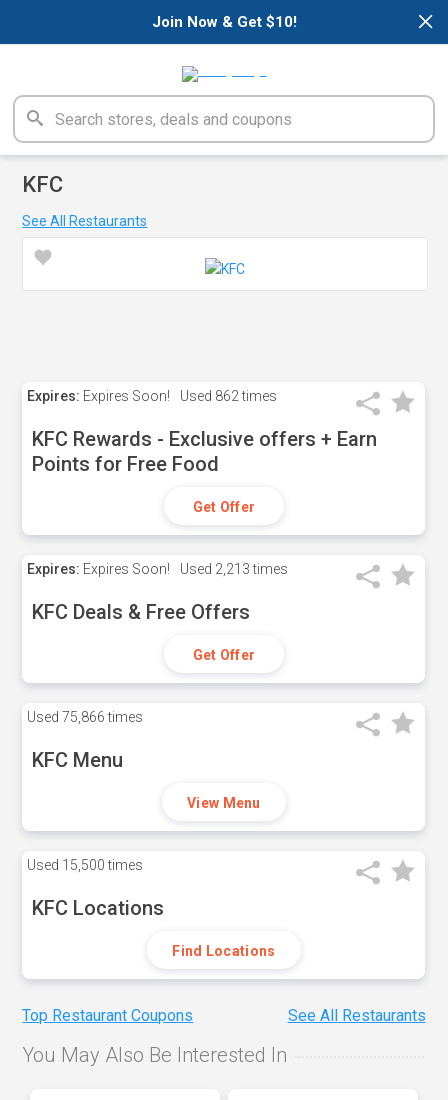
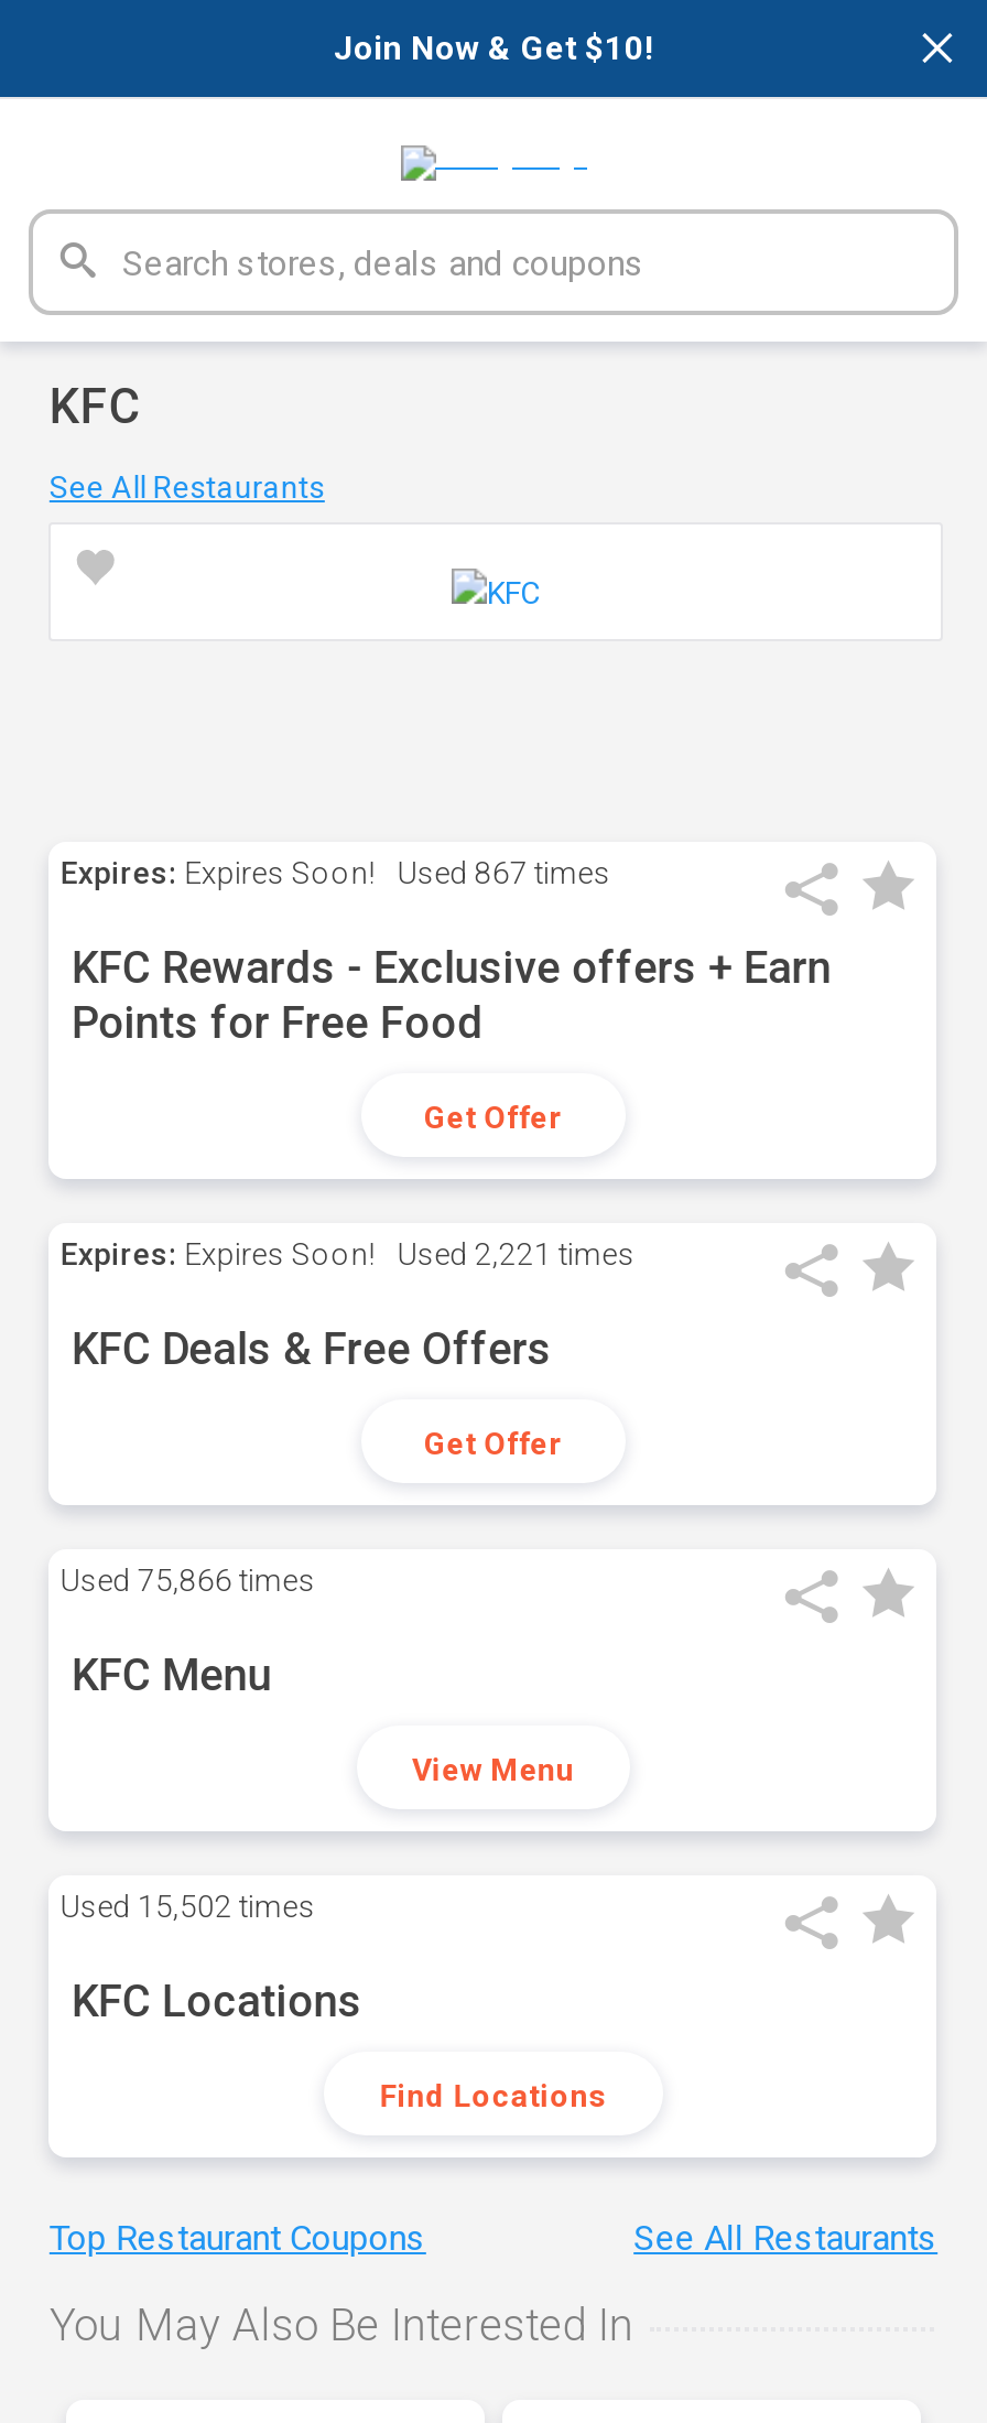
[27,388,277,404] Expires: Expires Soon! Used 862 times -> [60,855,611,890] Expires: Expires Soon! Used 867 times
[27,561,288,577] Expires: Expires Soon! Used 2,213 times -> [60,1236,635,1272] Expires: Expires Soon! Used 2,221 times
[27,857,143,873] Used 15,500 times -> [60,1889,316,1924] Used 15,502 times

